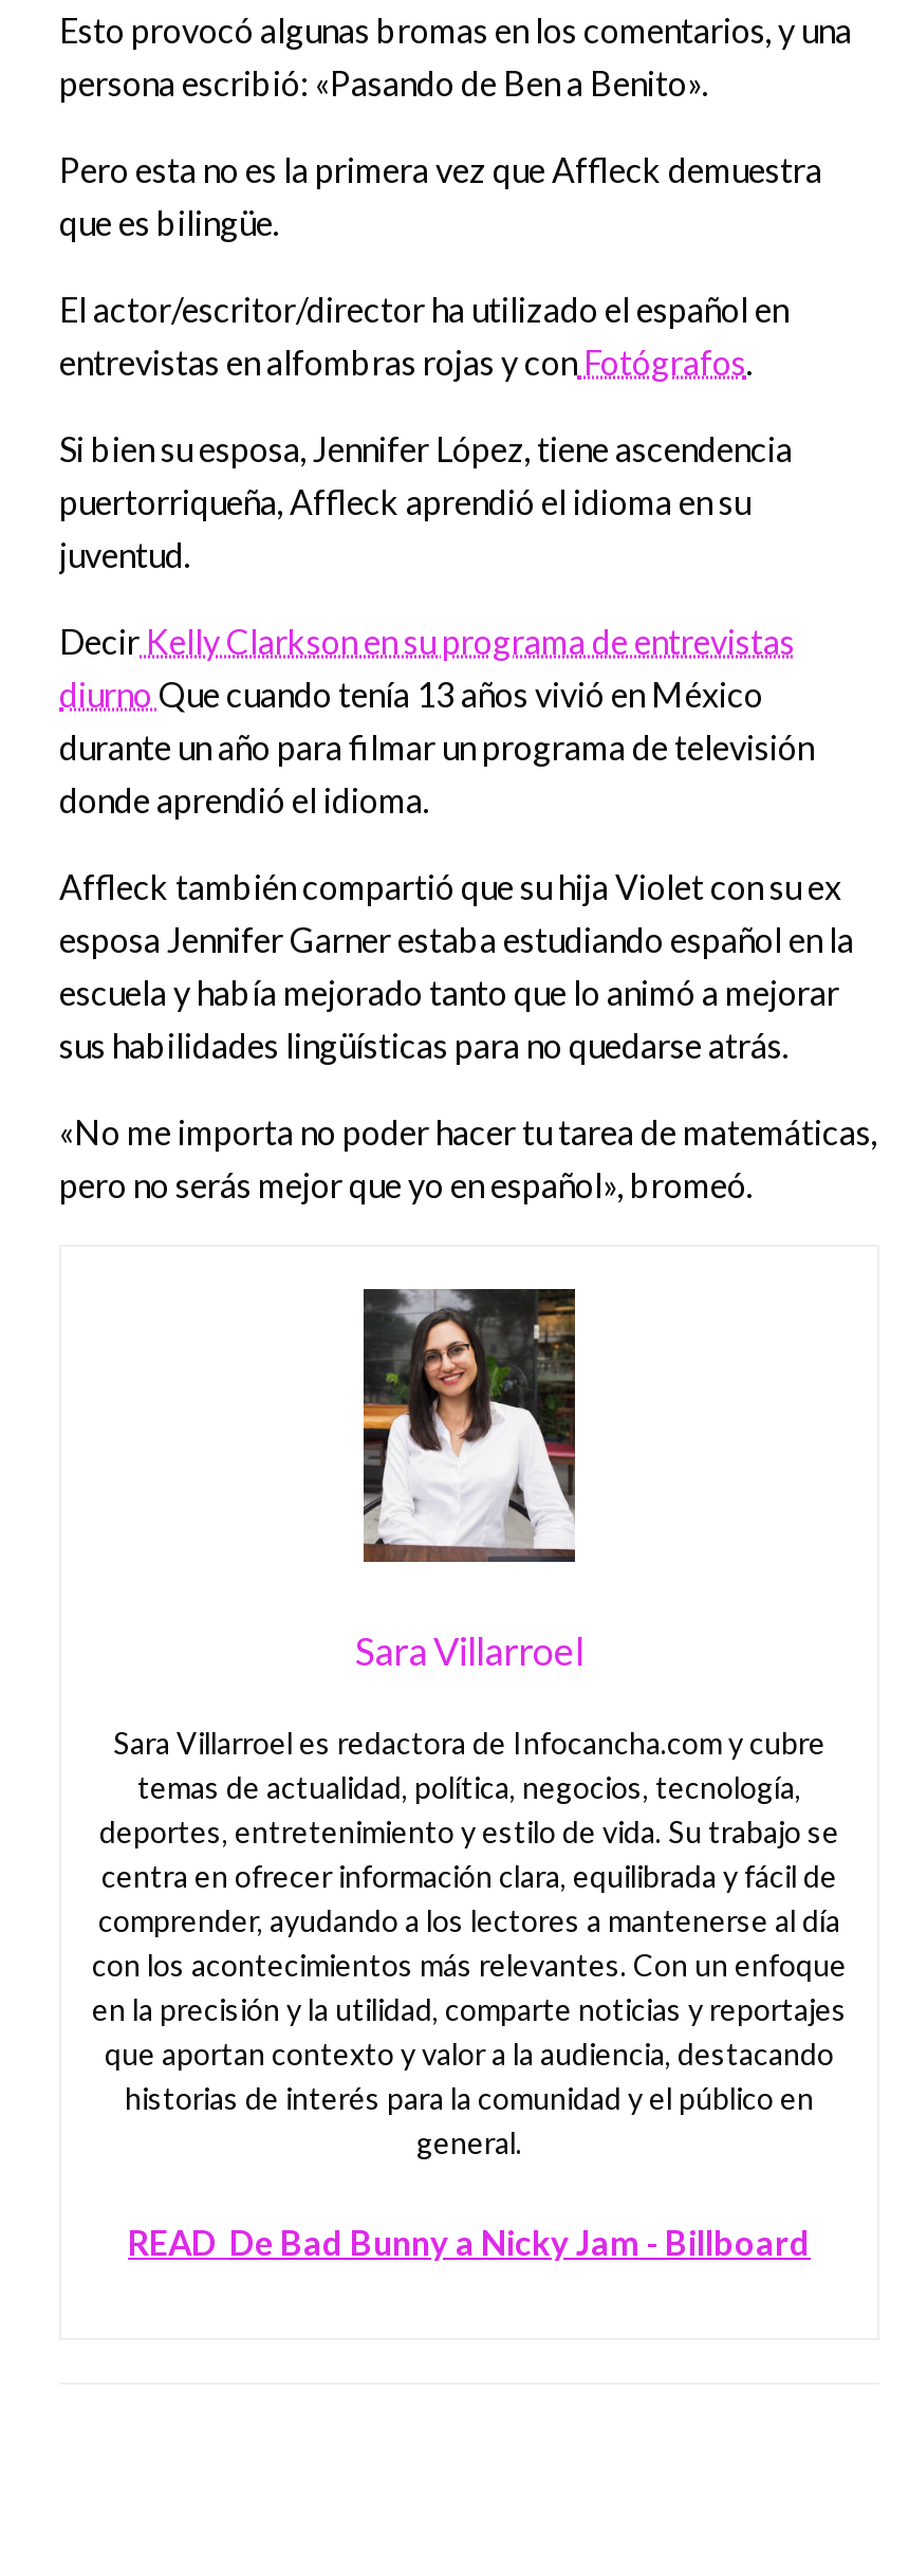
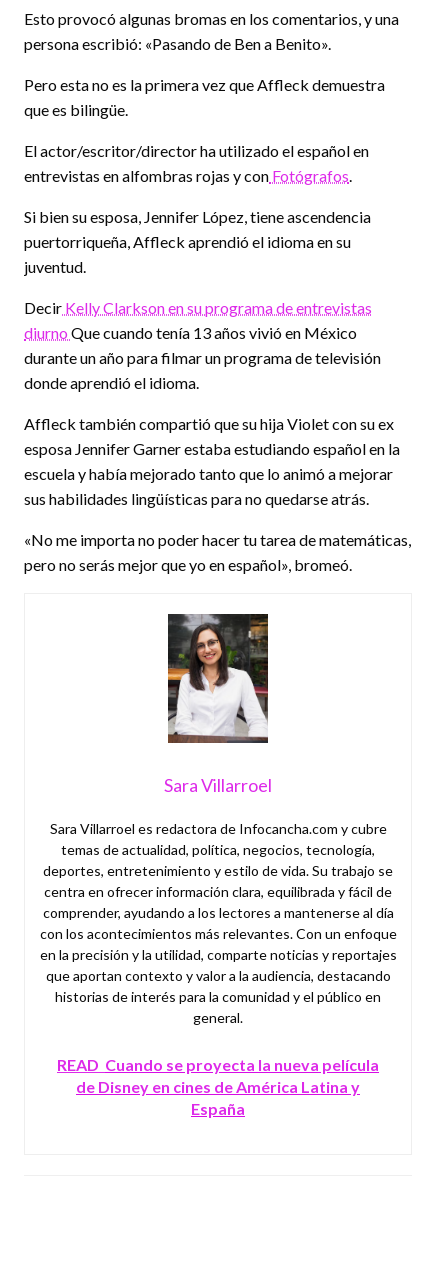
[128,2221,811,2261] READ De Bad Bunny a Nicky Jam - Billboard -> [57,1054,379,1117] READ Cuando se proyecta la nueva película | de Disney en cines de América Latina y | España

